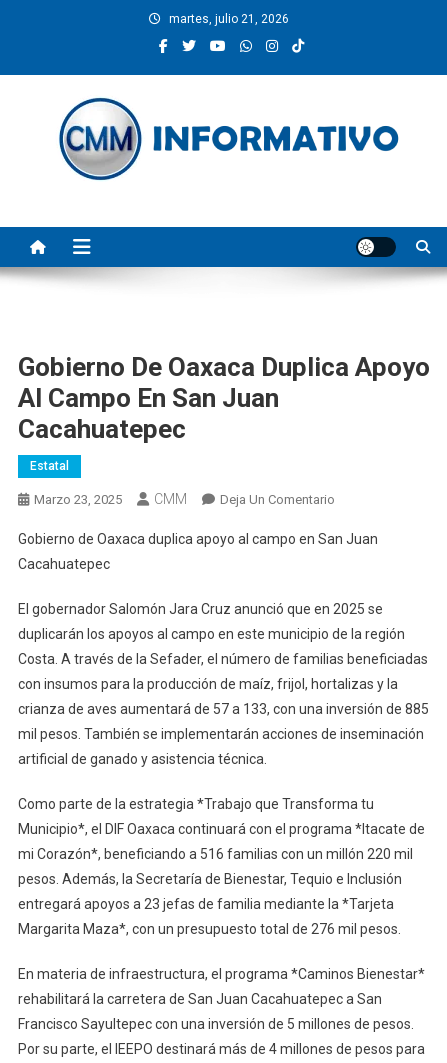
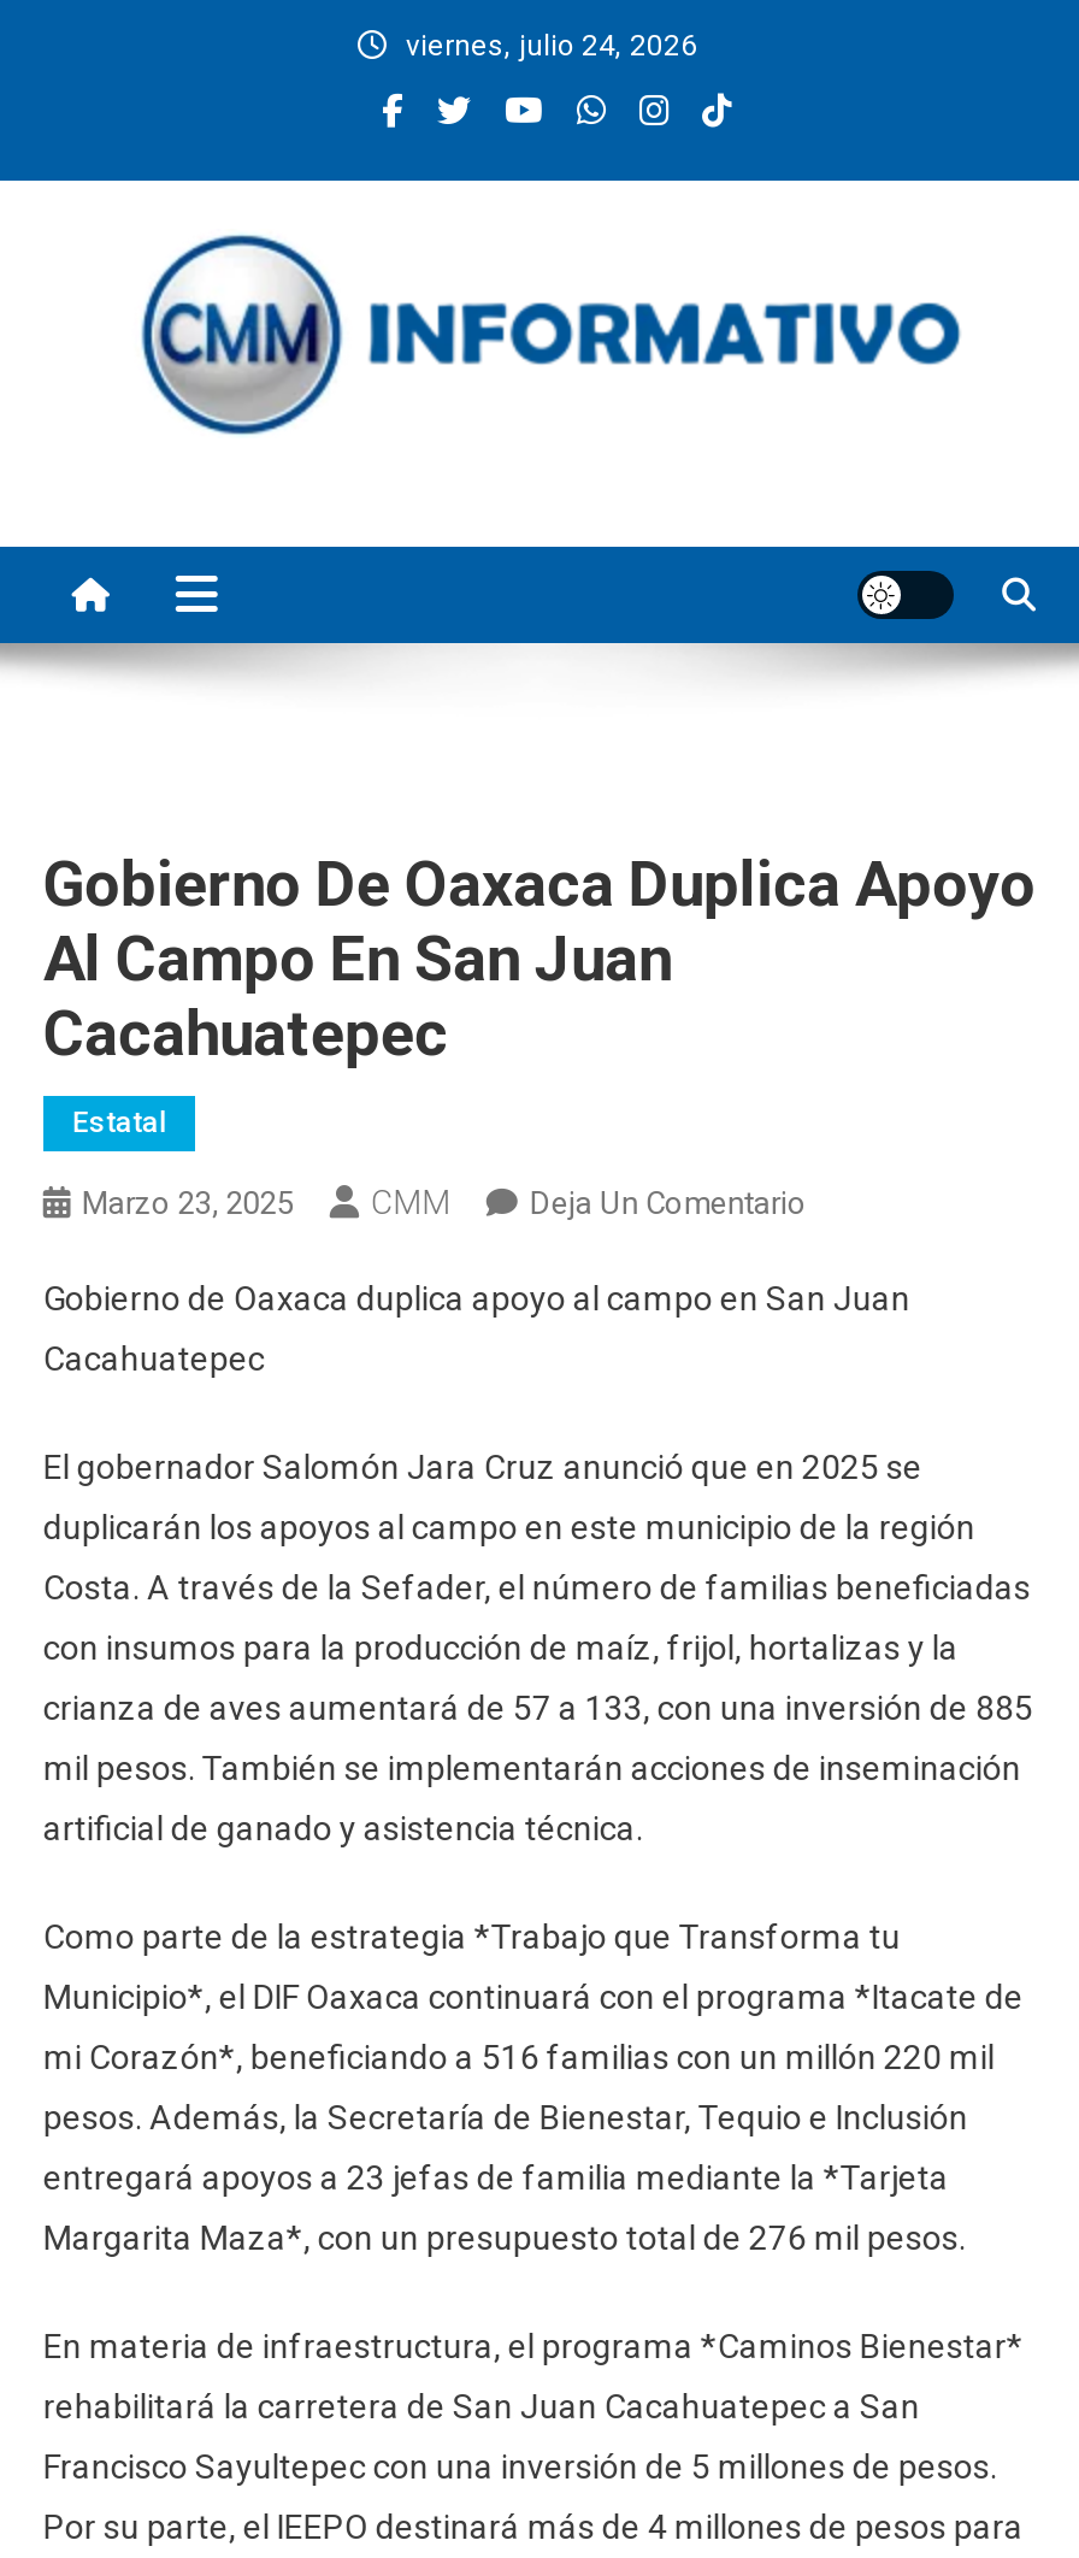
[169,12,289,26] martes, julio 21, 2026 -> [406,29,697,63] viernes, julio 24, 2026

